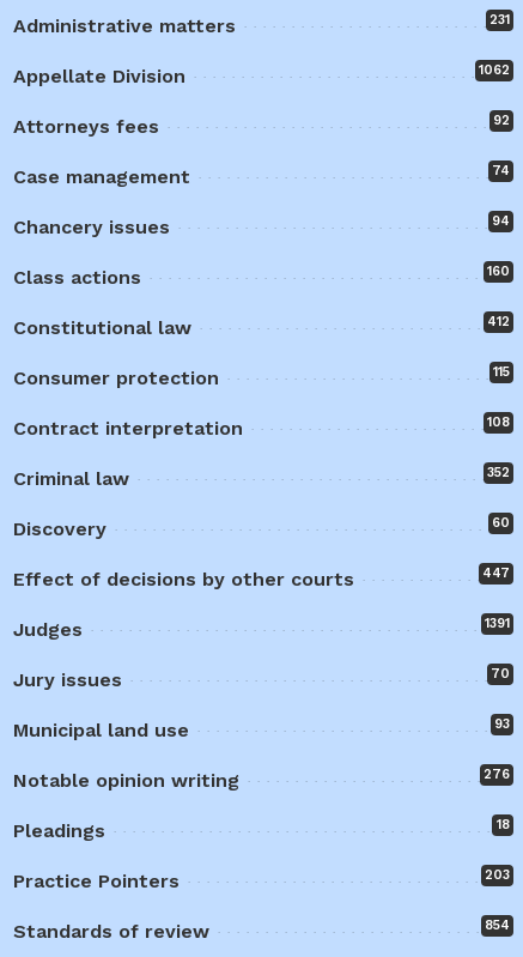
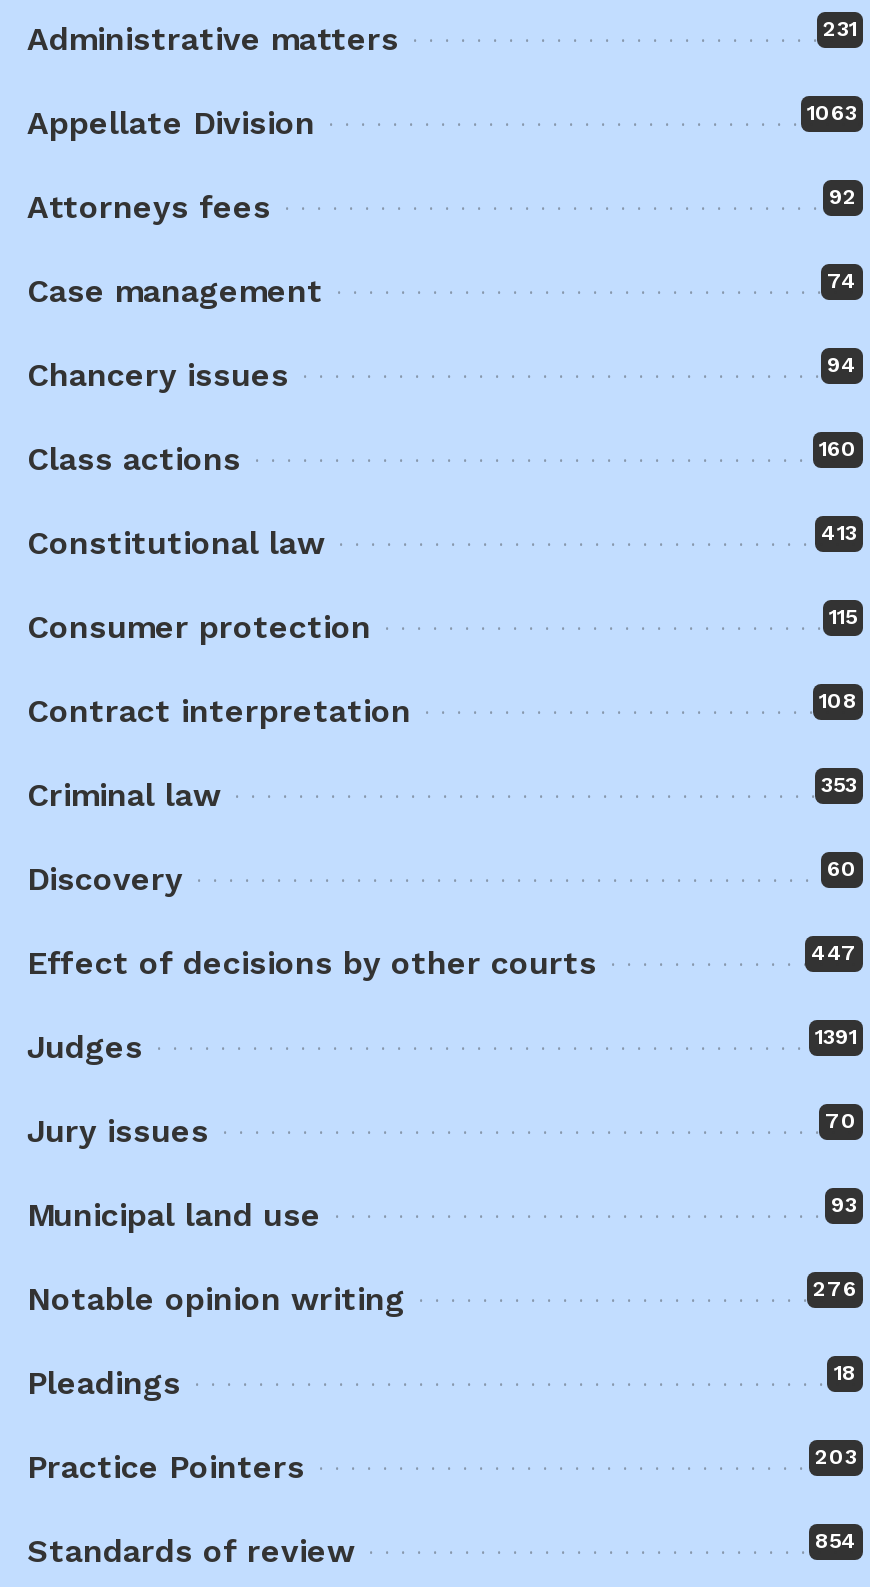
[479,62,510,78] 1062 -> [807,100,857,126] 1063
[487,314,510,329] 412 -> [821,520,857,546] 413
[487,465,510,480] 352 -> [821,772,857,798] 353

